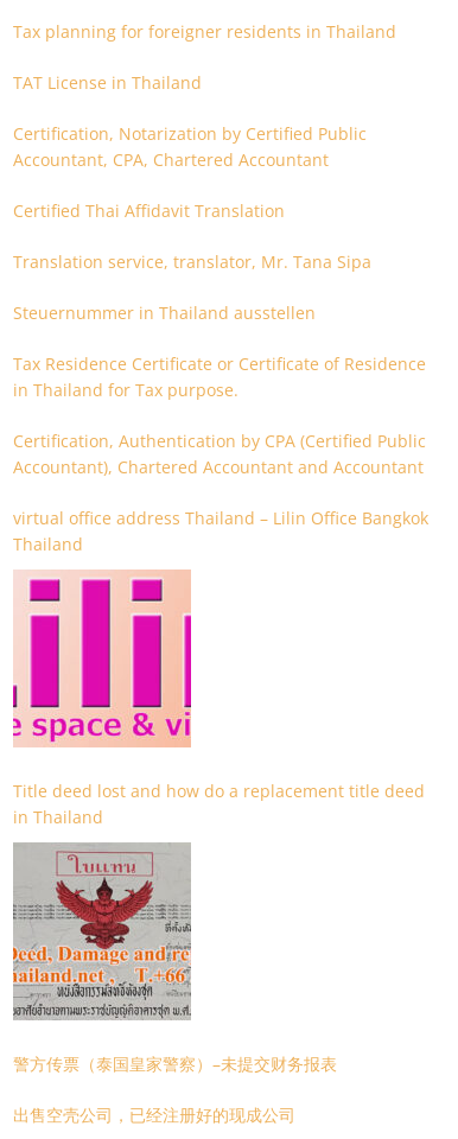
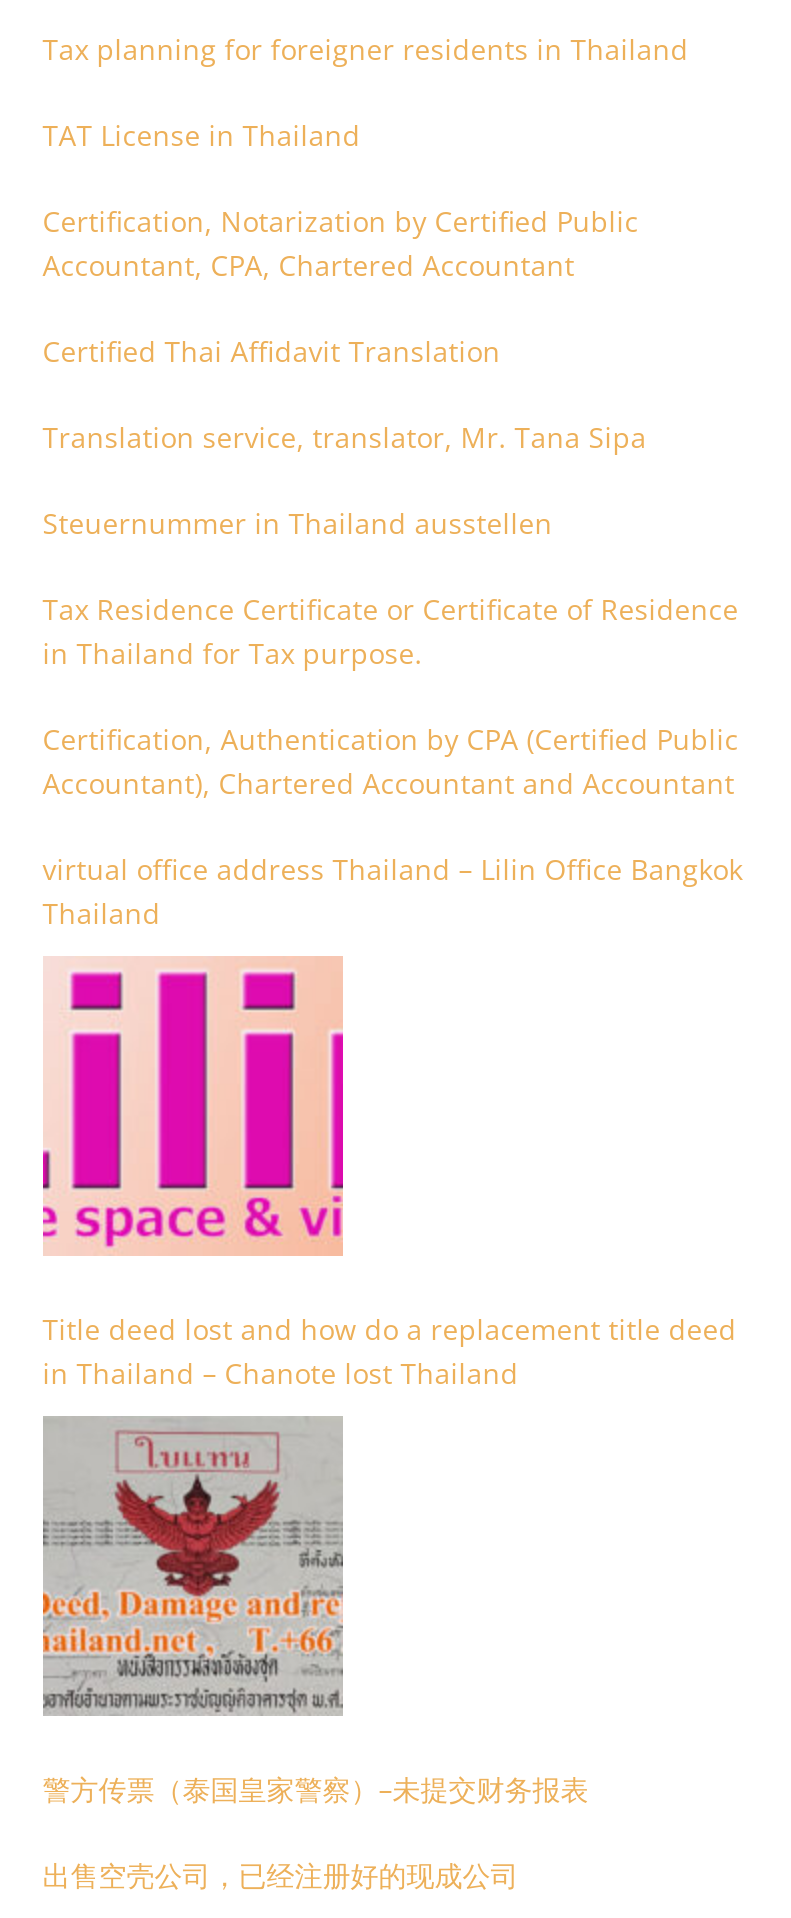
[13,805,103,828] in Thailand -> [43,1354,519,1392] in Thailand – Chanote lost Thailand

